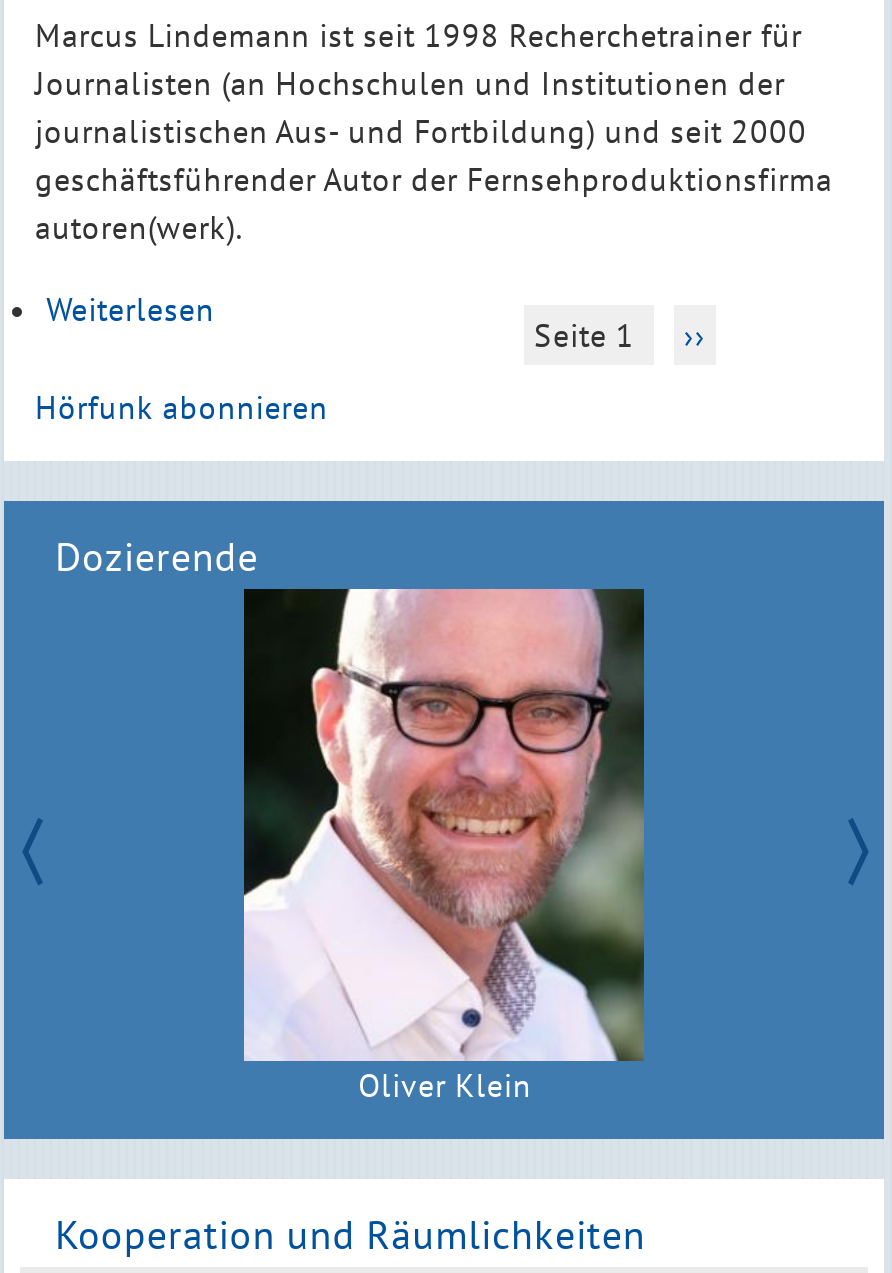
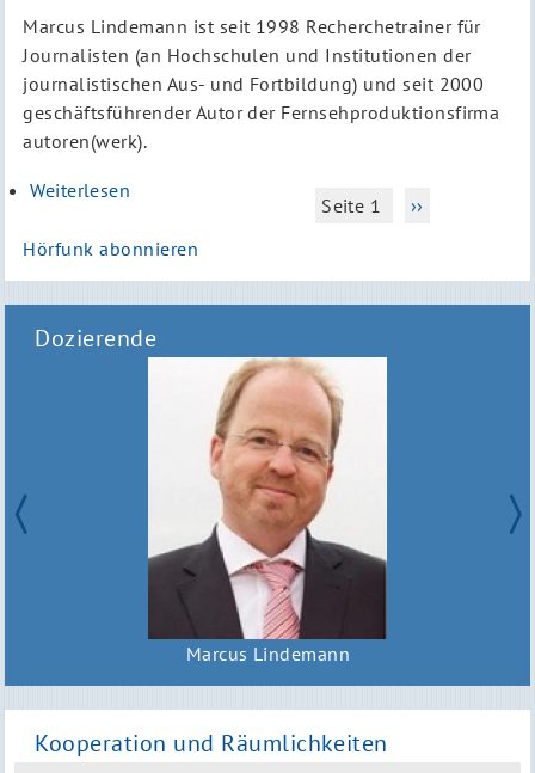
[242,587,646,1106] [image] | Oliver Klein -> [147,356,388,666] [image] | Marcus Lindemann

